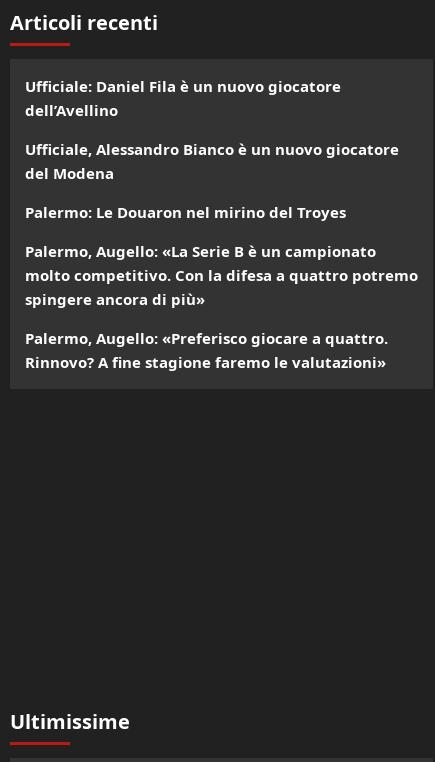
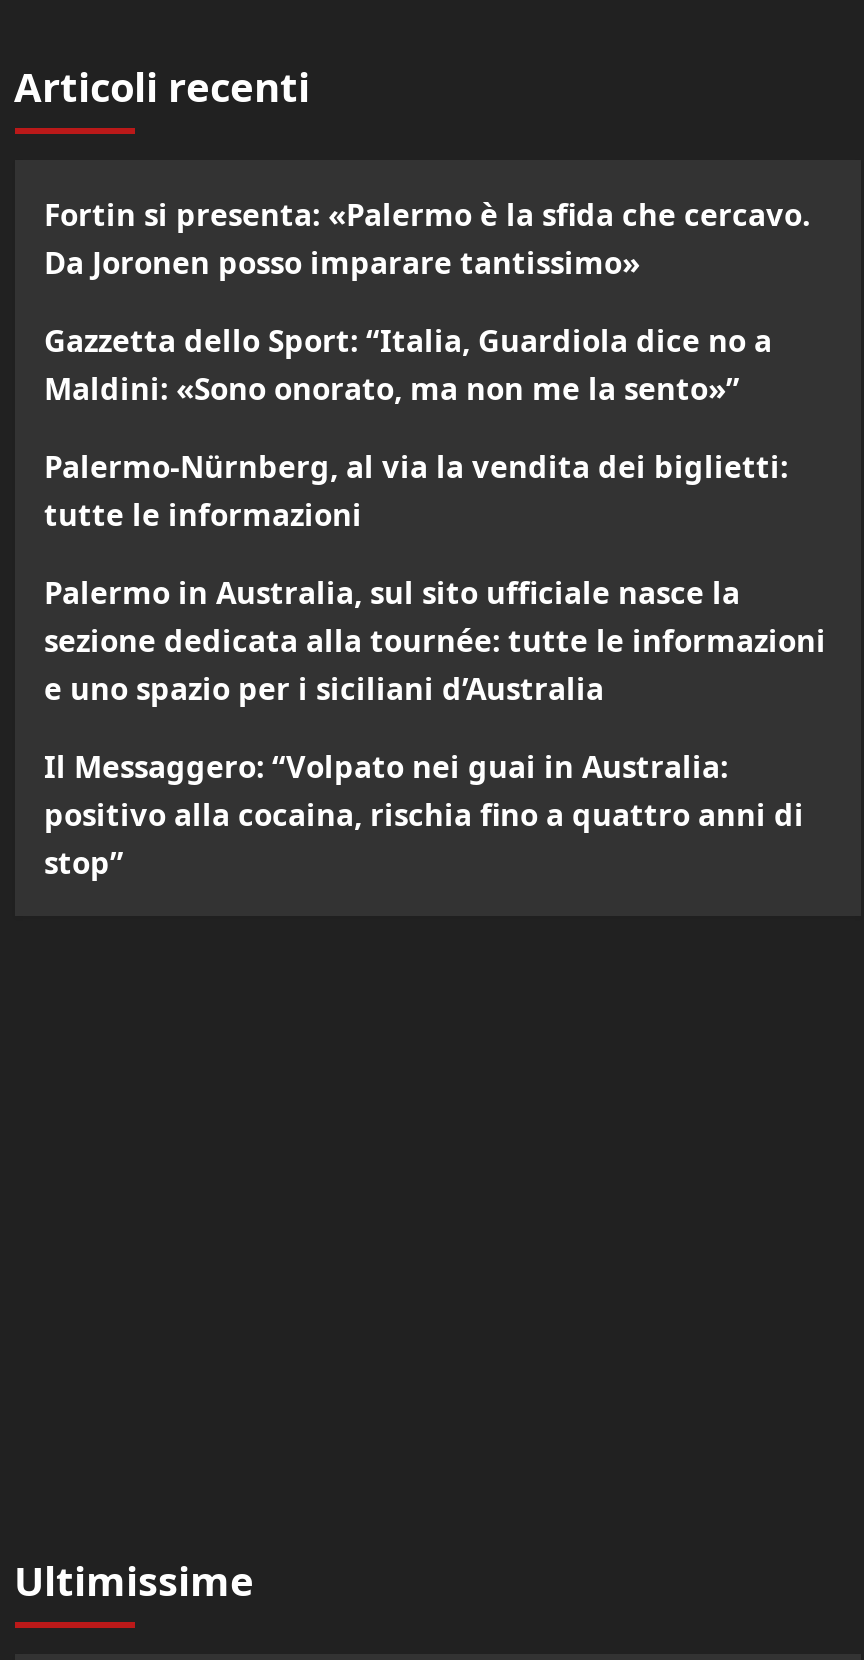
[24,76,340,120] Ufficiale: Daniel Fila è un nuovo giocatore | dell’Avellino -> [44,194,810,282] Fortin si presenta: «Palermo è la sfida che cercavo. | Da Joronen posso imparare tantissimo»
[24,139,398,183] Ufficiale, Alessandro Bianco è un nuovo giocatore | del Modena -> [44,320,772,408] Gazzetta dello Sport: “Italia, Guardiola dice no a | Maldini: «Sono onorato, ma non me la sento»”
[24,202,345,222] Palermo: Le Douaron nel mirino del Troyes -> [44,446,788,534] Palermo-Nürnberg, al via la vendita dei biglietti: | tutte le informazioni
[24,241,417,309] Palermo, Augello: «La Serie B è un campionato | molto competitivo. Con la difesa a quattro potremo | spingere ancora di più» -> [44,572,826,708] Palermo in Australia, sul sito ufficiale nasce la | sezione dedicata alla tournée: tutte le informazioni | e uno spazio per i siciliani d’Australia
[24,328,387,372] Palermo, Augello: «Preferisco giocare a quattro. | Rinnovo? A fine stagione faremo le valutazioni» -> [44,746,804,882] Il Messaggero: “Volpato nei guai in Australia: | positivo alla cocaina, rischia fino a quattro anni di | stop”

